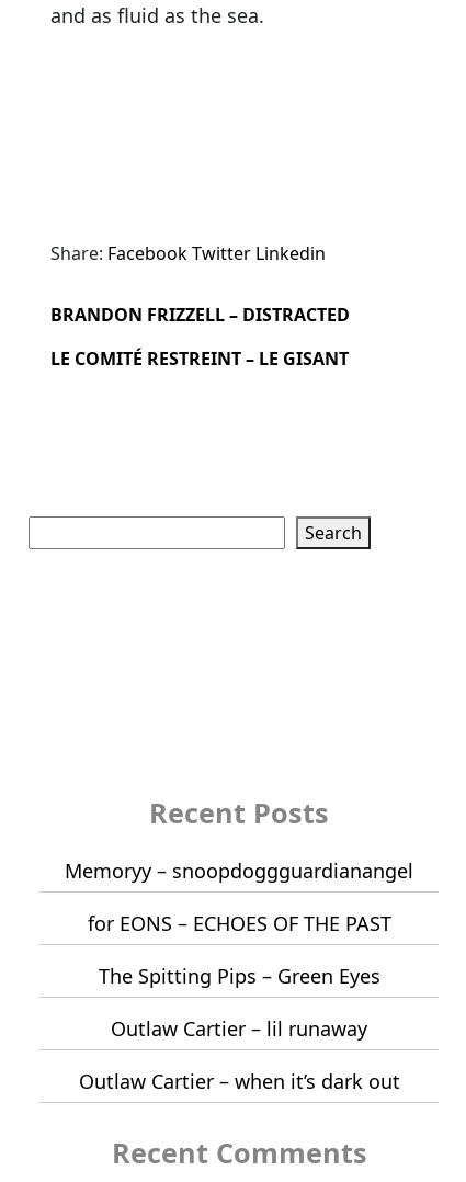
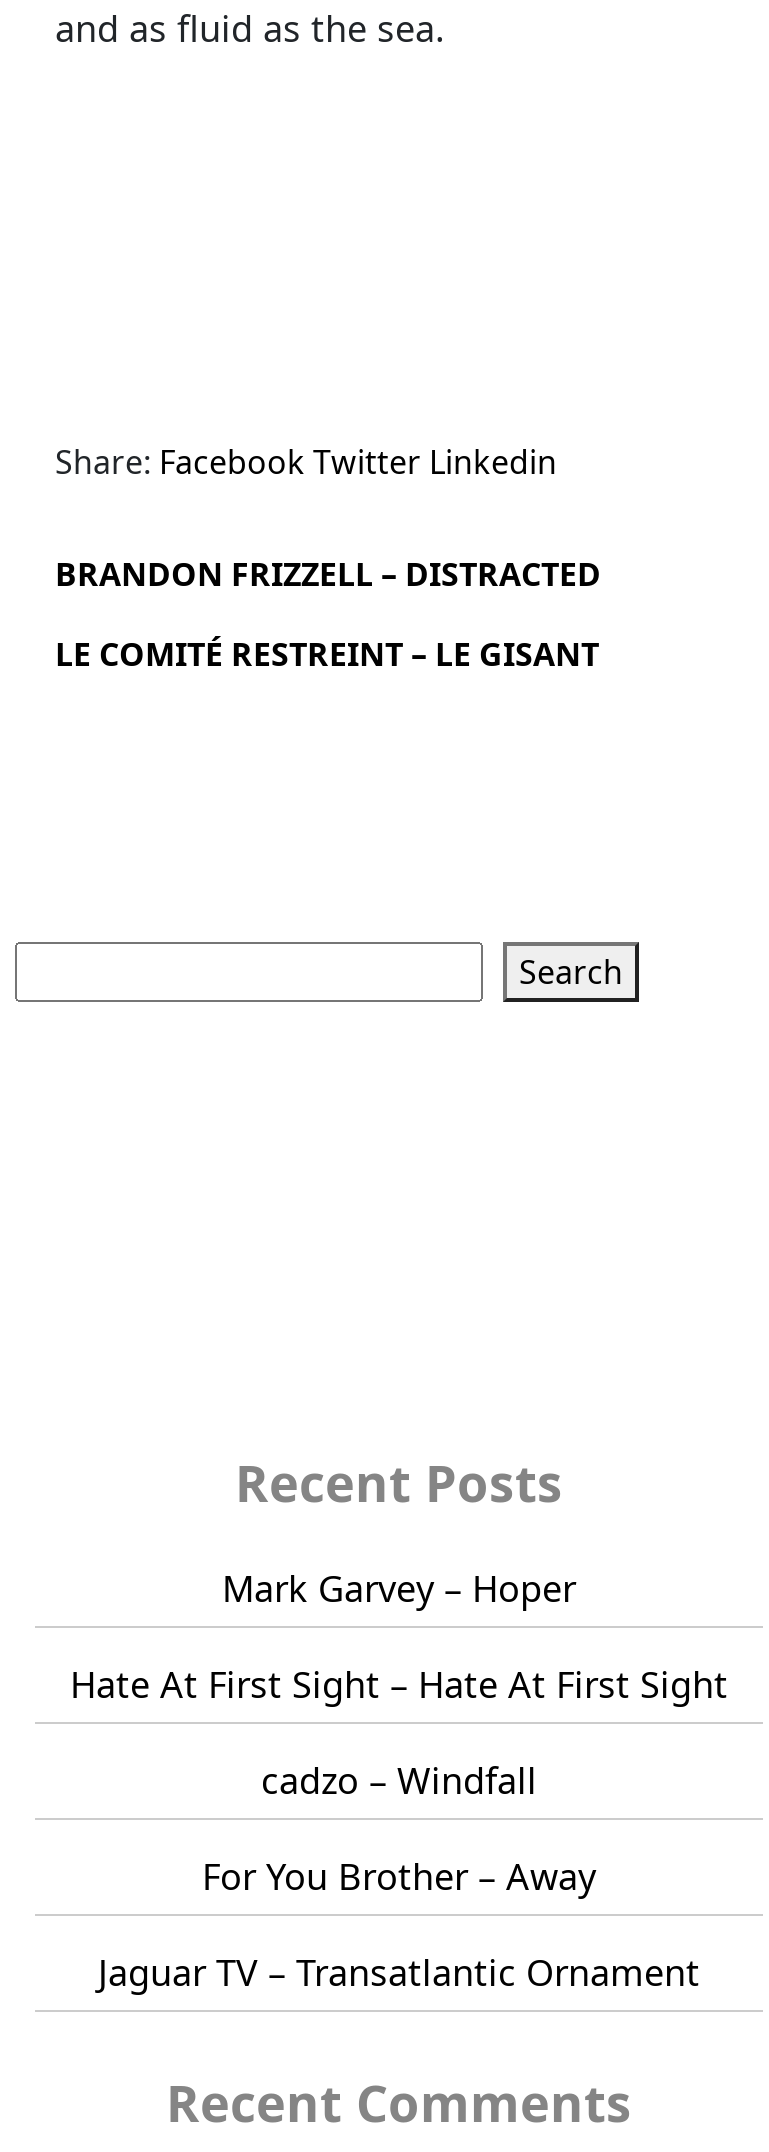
[65,857,413,884] Memoryy – snoopdoggguardianangel -> [222,1564,576,1612] Mark Garvey – Hoper
[87,910,391,936] for EONS – ECHOES OF THE PAST -> [70,1660,728,1708] Hate At First Sight – Hate At First Sight
[98,963,380,989] The Spitting Pips – Green Eyes -> [261,1756,537,1804] cadzo – Windfall
[111,1015,367,1042] Outlaw Cartier – lil runaway -> [202,1852,596,1900] For You Brother – Away
[78,1068,400,1094] Outlaw Cartier – when it’s dark out -> [98,1948,700,1996] Jaguar TV – Transatlantic Ornament

